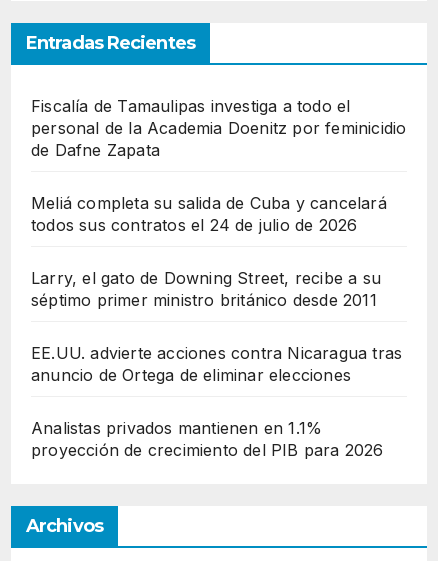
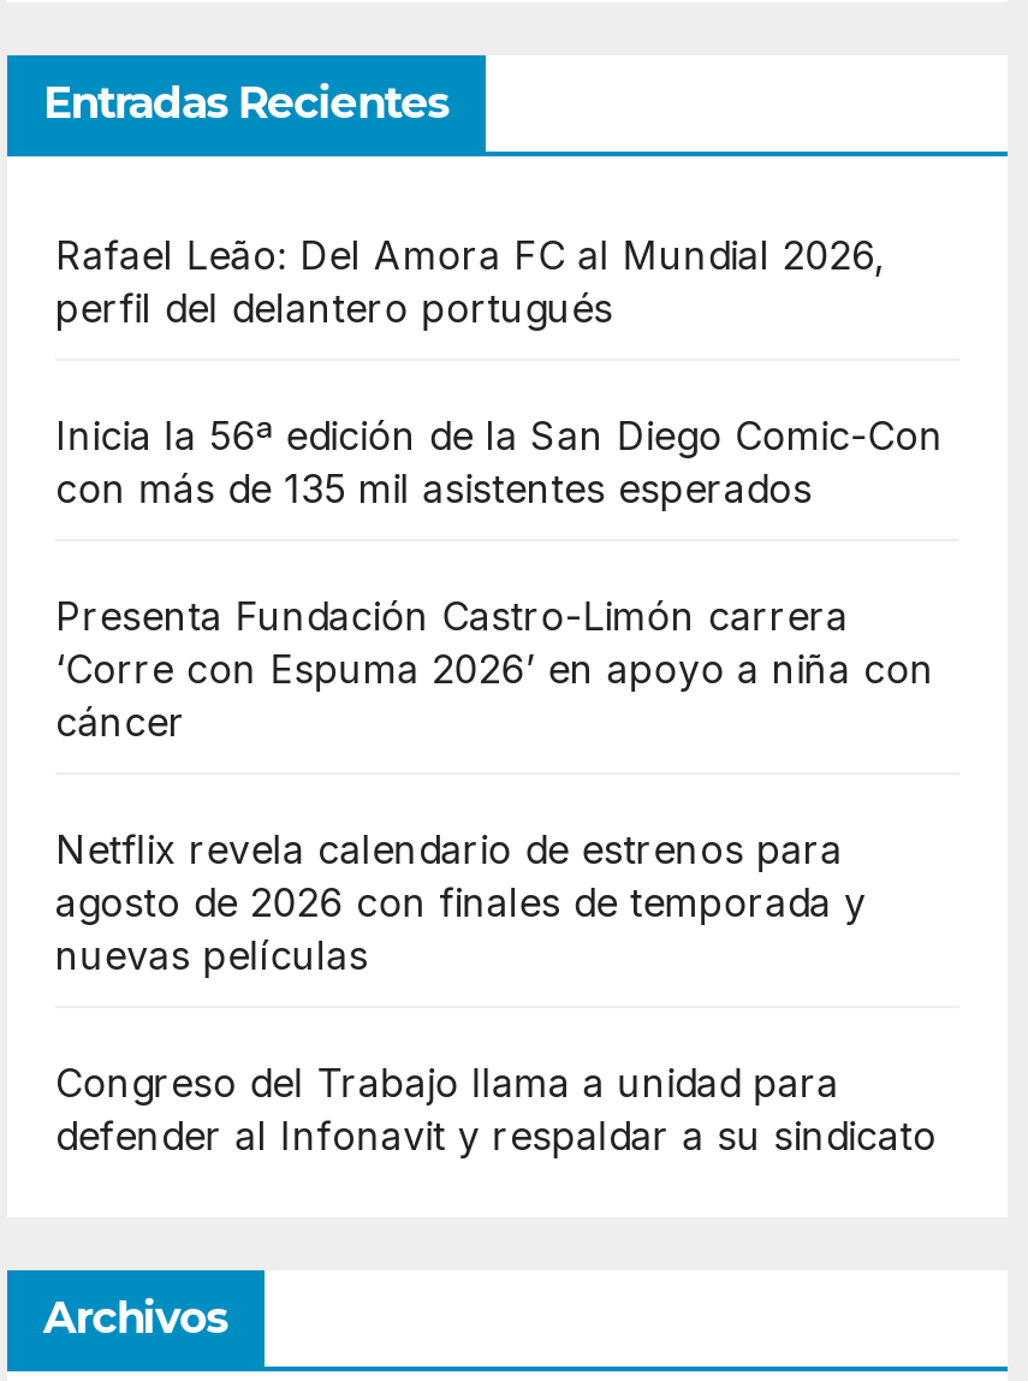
[31,96,406,160] Fiscalía de Tamaulipas investiga a todo el | personal de la Academia Doenitz por feminicidio | de Dafne Zapata -> [55,231,886,332] Rafael Leão: Del Amora FC al Mundial 2026, | perfil del delantero portugués
[31,193,387,235] Meliá completa su salida de Cuba y cancelará | todos sus contratos el 24 de julio de 2026 -> [55,412,944,513] Inicia la 56ª edición de la San Diego Comic-Con | con más de 135 mil asistentes esperados
[31,268,381,310] Larry, el gato de Downing Street, recibe a su | séptimo primer ministro británico desde 2011 -> [55,592,934,746] Presenta Fundación Castro-Limón carrera | ‘Corre con Espuma 2026’ en apoyo a niña con | cáncer
[31,343,402,385] EE.UU. advierte acciones contra Nicaragua tras | anuncio de Ortega de eliminar elecciones -> [55,826,866,980] Netflix revela calendario de estrenos para | agosto de 2026 con finales de temporada y | nuevas películas
[31,418,384,460] Analistas privados mantienen en 1.1% | proyección de crecimiento del PIB para 2026 -> [55,1059,937,1160] Congreso del Trabajo llama a unidad para | defender al Infonavit y respaldar a su sindicato

